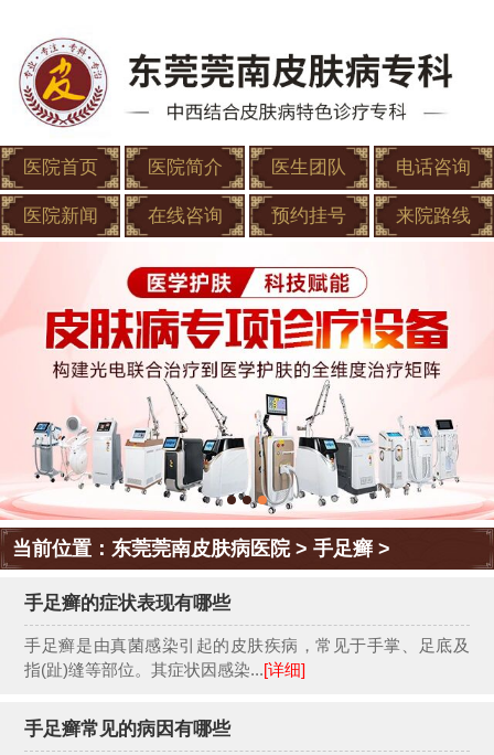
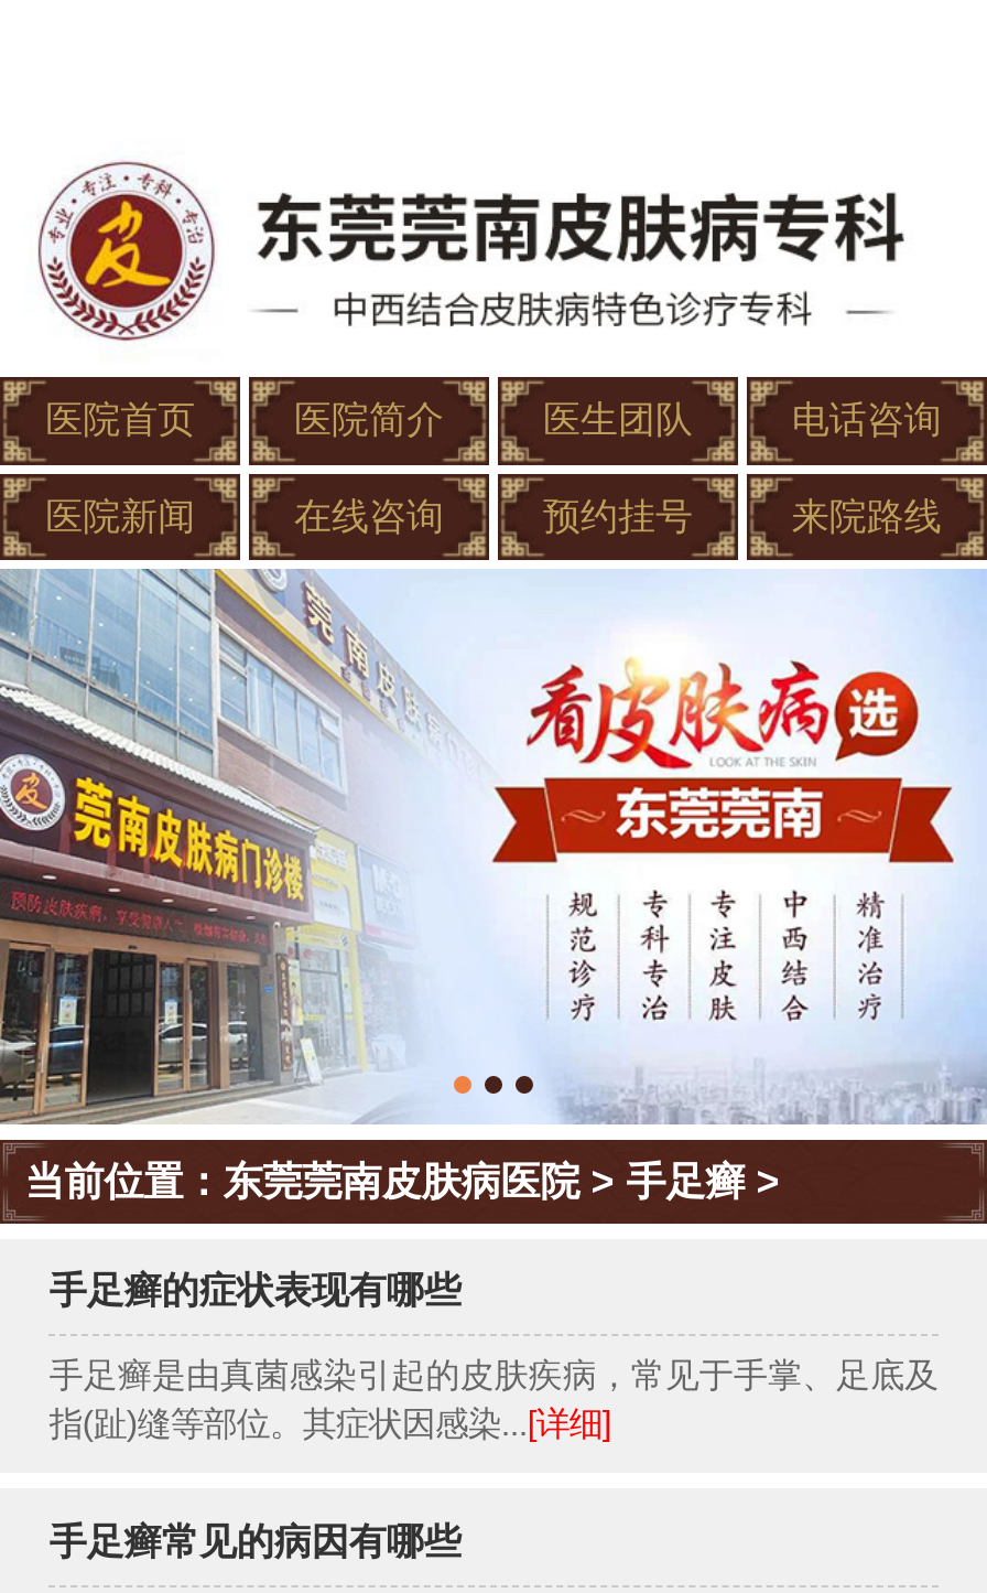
[3,242,491,520] [image] -> [7,567,980,1127] [image]

